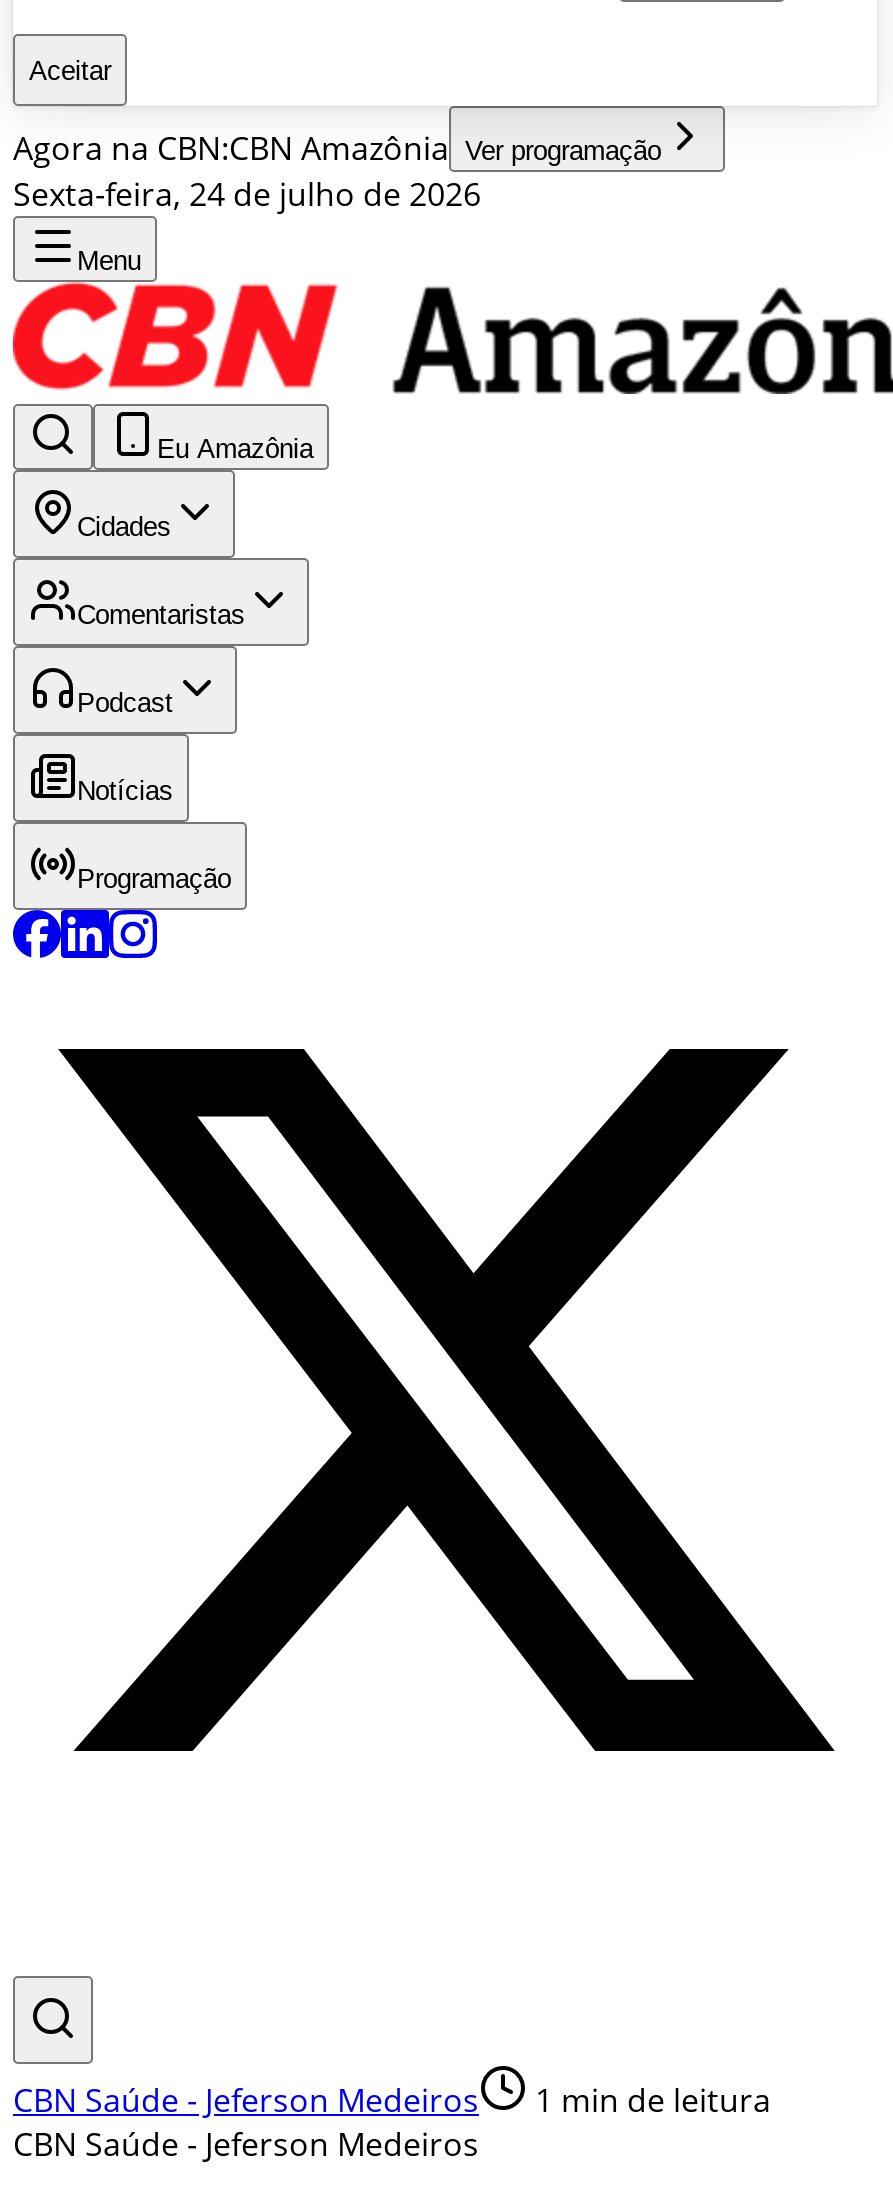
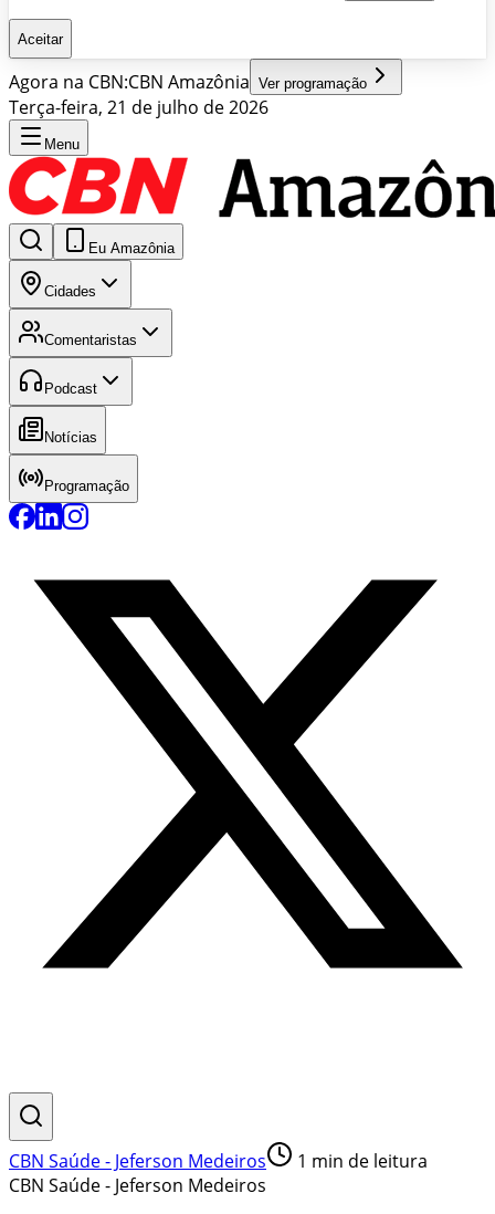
[13,172,481,216] Sexta-feira, 24 de julho de 2026 -> [9,95,268,119] Terça-feira, 21 de julho de 2026

